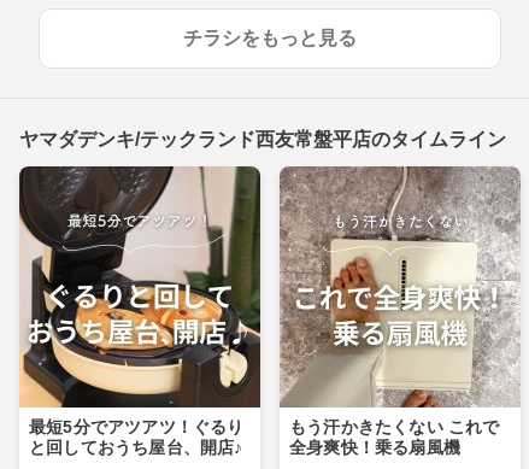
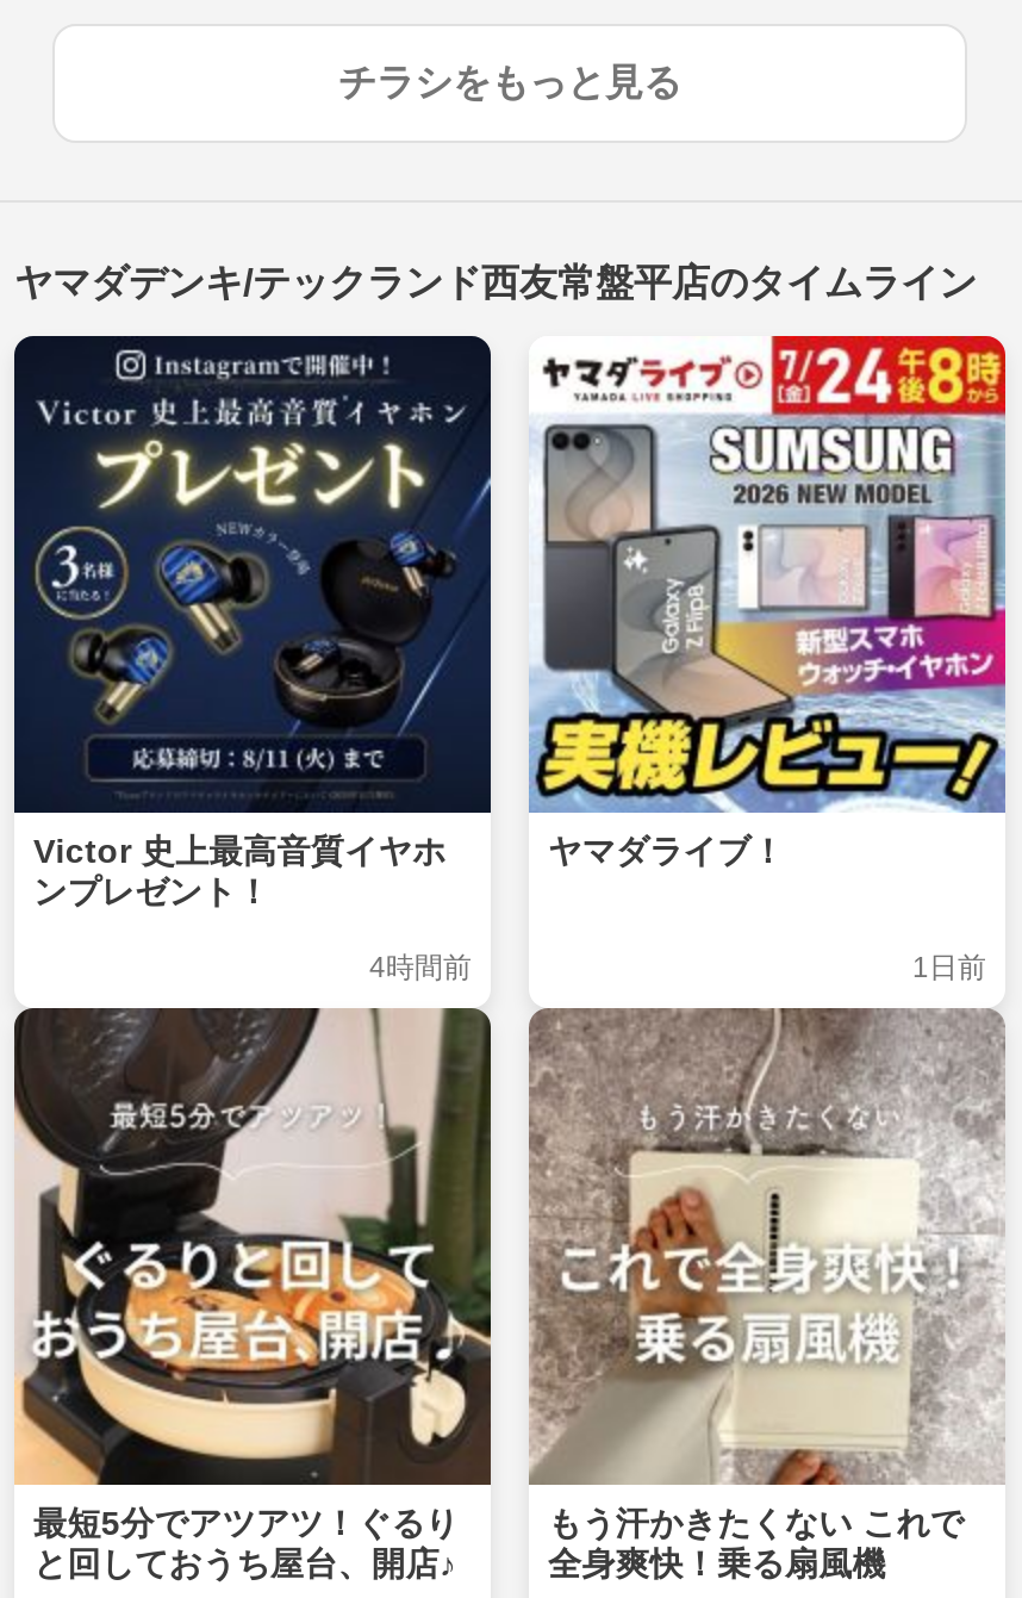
none -> [12,332,493,985] [image] | Victor 史上最高音質イヤホ | ンプレゼント！ | 4時間前
none -> [529,332,1008,985] [image] | ヤマダライブ！ | 1日前

